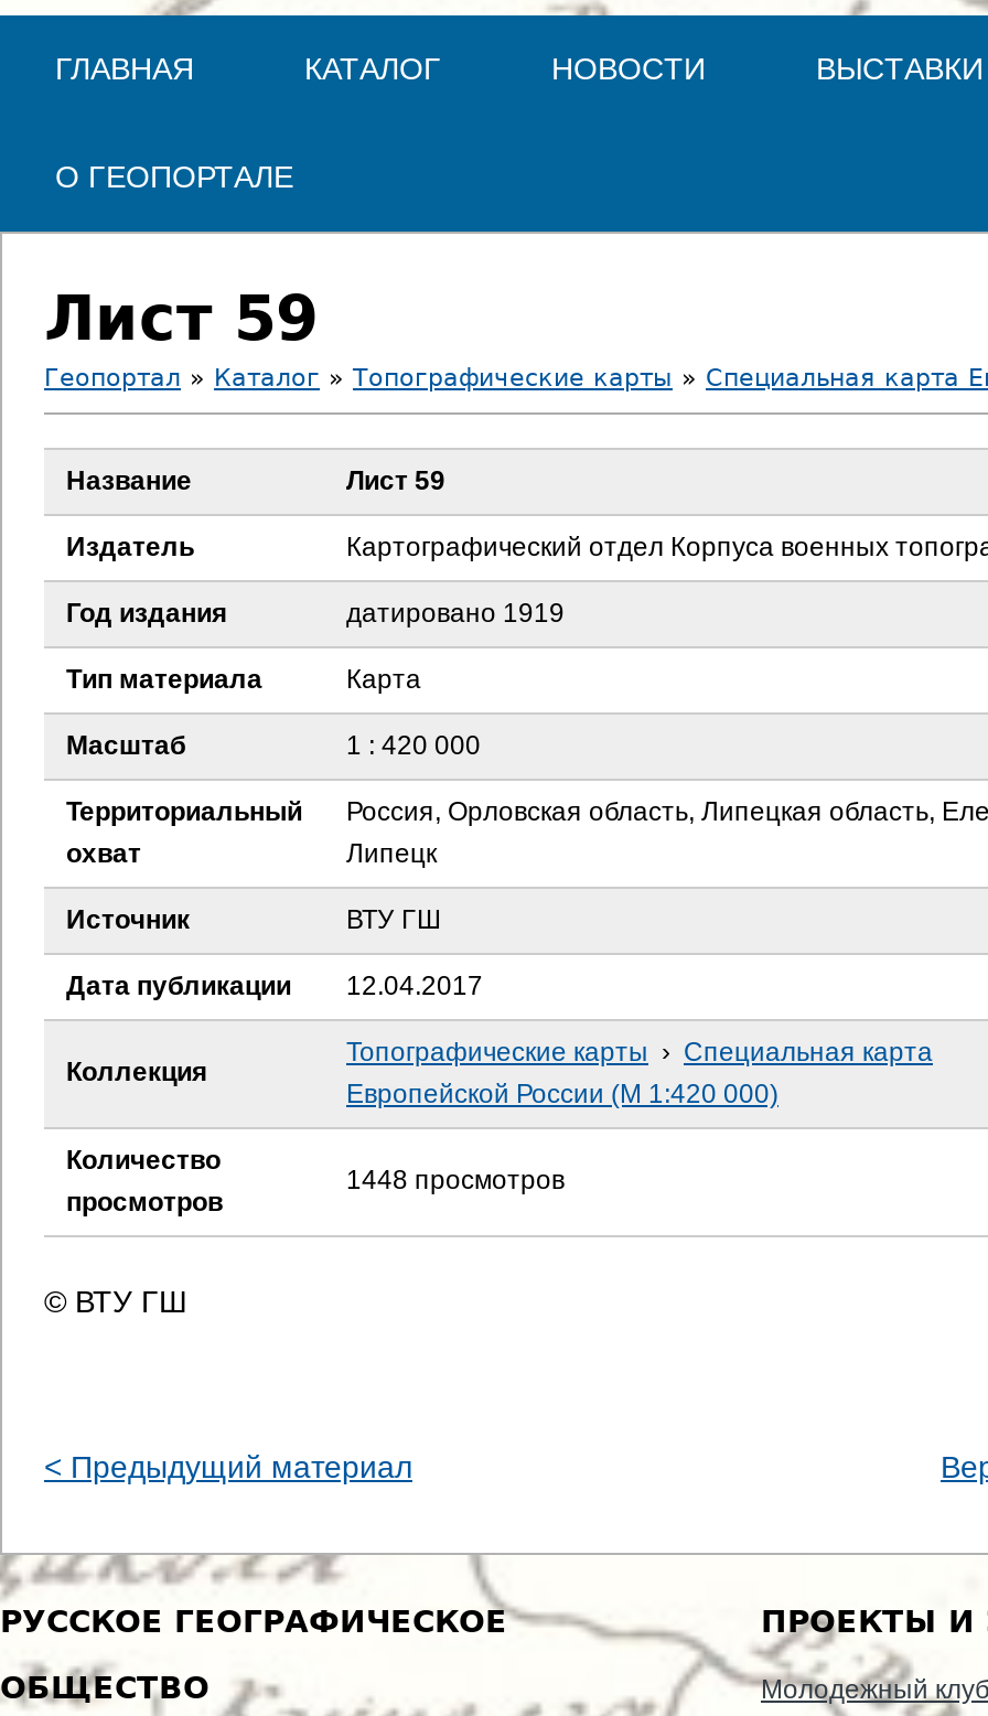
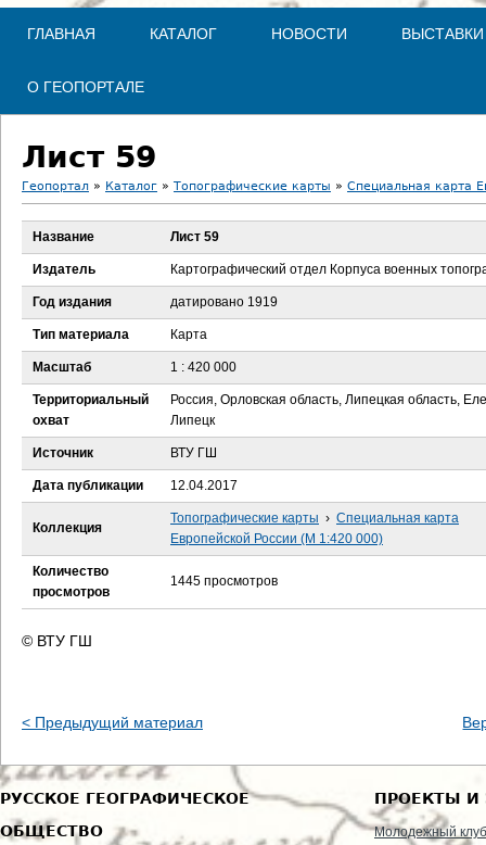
[346,1165,565,1195] 1448 просмотров -> [170,573,278,589] 1445 просмотров

